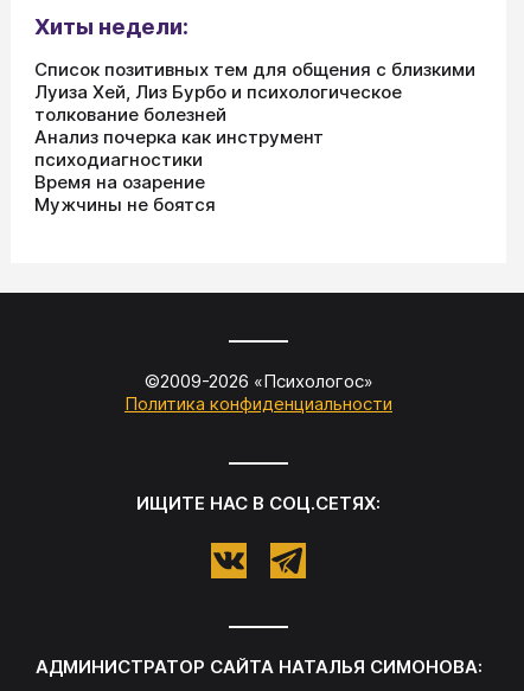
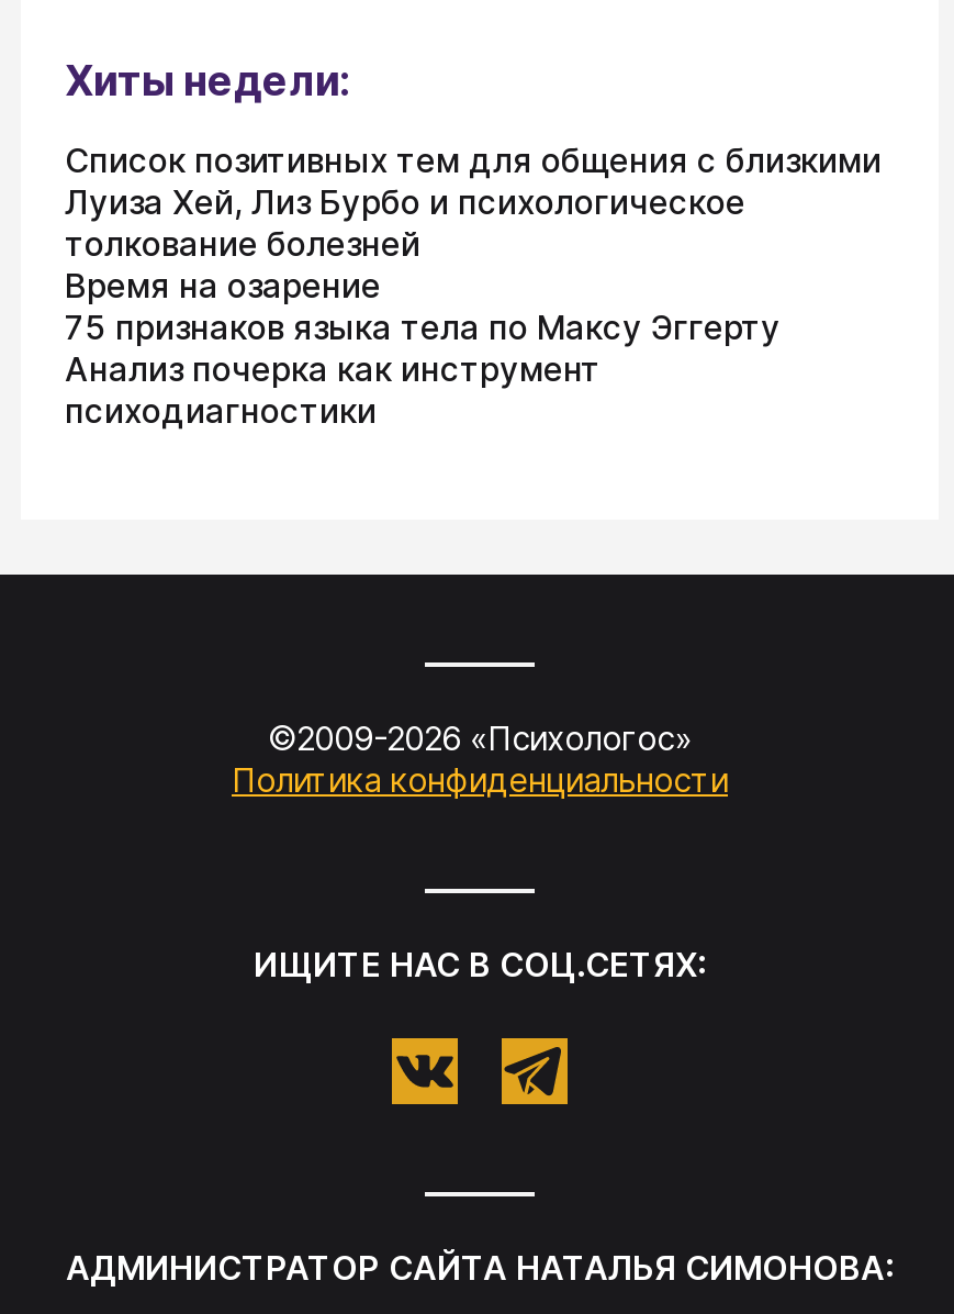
none -> [65,307,781,349] 75 признаков языка тела по Максу Эггерту
moved [34,126,324,171] -> [65,349,601,432]: Анализ почерка как инструмент | психодиагностики
moved [34,171,205,193] -> [65,265,381,307]: Время на озарение
[34,193,216,216] Мужчины не боятся -> none

